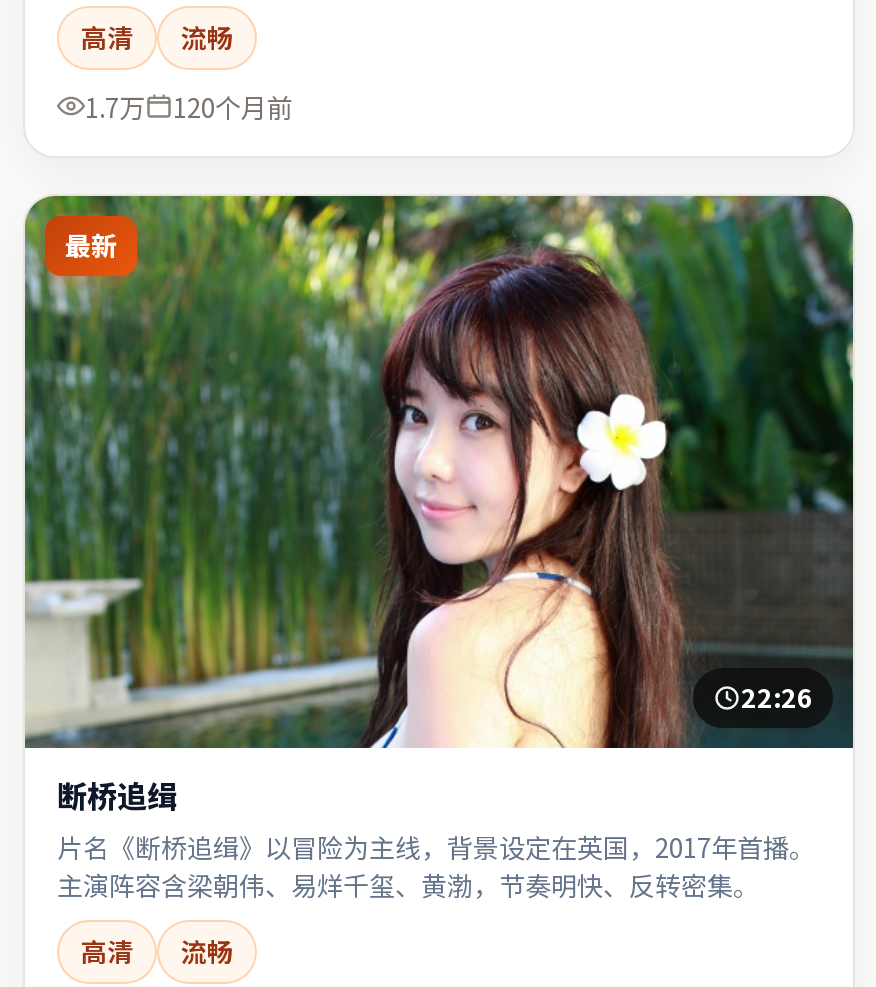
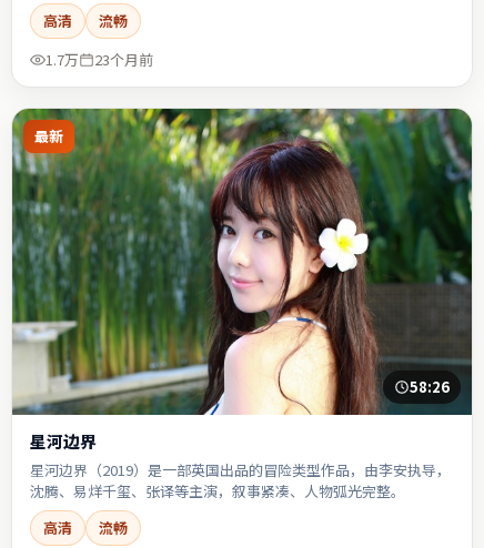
[85,87,293,125] 1.7万 120个月前 -> [46,49,153,70] 1.7万 23个月前
[741,677,813,715] 22:26 -> [410,376,450,397] 58:26
[57,773,815,903] 断桥追缉 | 片名《断桥追缉》以冒险为主线，背景设定在英国，2017年首播。 | 主演阵容含梁朝伟、易烊千玺、黄渤，节奏明快、反转密集。 -> [30,430,451,502] 星河边界 | 星河边界（2019）是一部英国出品的冒险类型作品，由李安执导， | 沈腾、易烊千玺、张译等主演，叙事紧凑、人物弧光完整。

